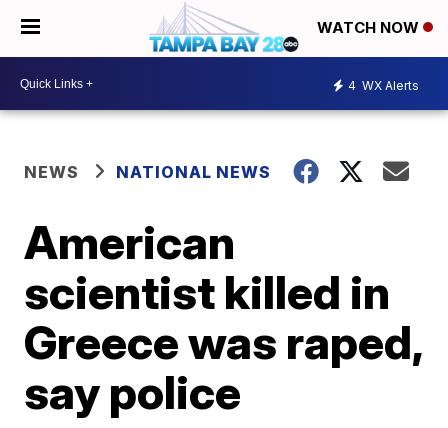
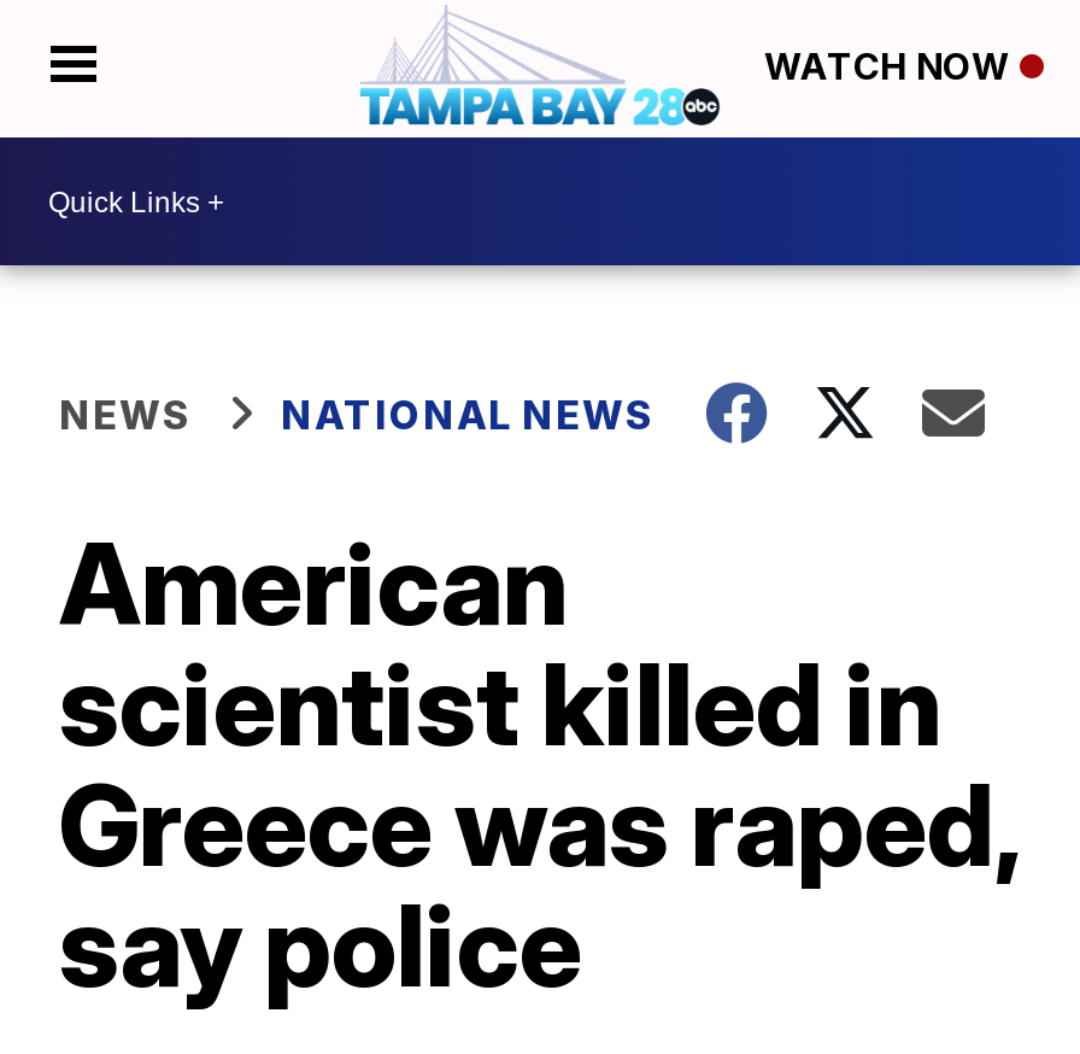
[348,77,419,92] 4 WX Alerts -> none

